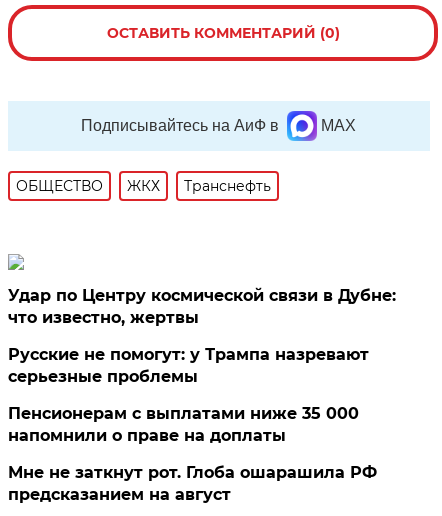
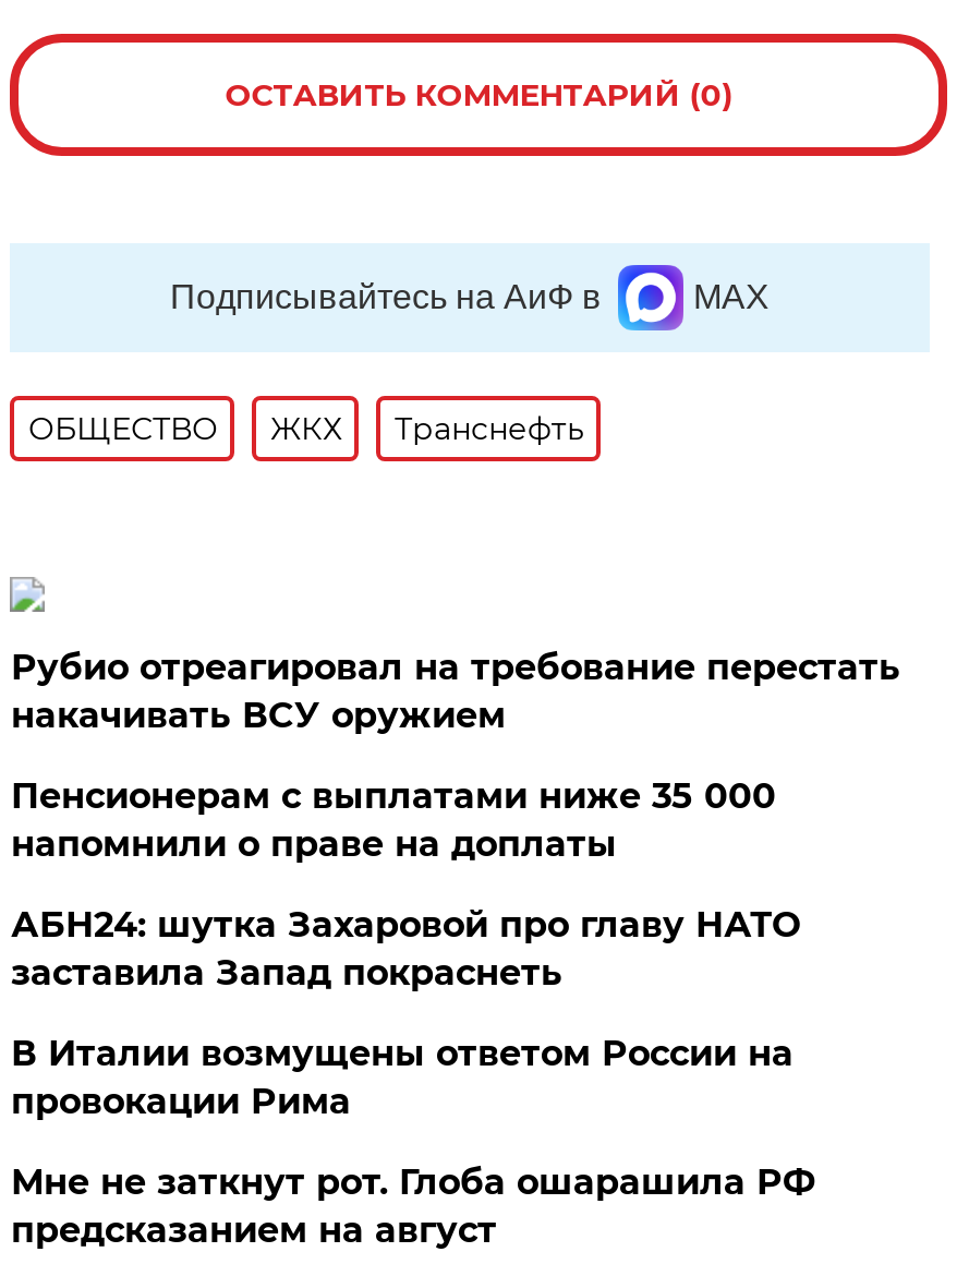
[8,286,396,386] Удар по Центру космической связи в Дубне: | что известно, жертвы | Русские не помогут: у Трампа назревают | серьезные проблемы -> [11,647,900,736] Рубио отреагировал на требование перестать | накачивать ВСУ оружием
moved [8,404,359,445] -> [11,775,776,865]: Пенсионерам с выплатами ниже 35 000 | напомнили о праве на доплаты
none -> [11,904,800,1122] АБН24: шутка Захаровой про главу НАТО | заставила Запад покраснеть | В Италии возмущены ответом России на | провокации Рима

